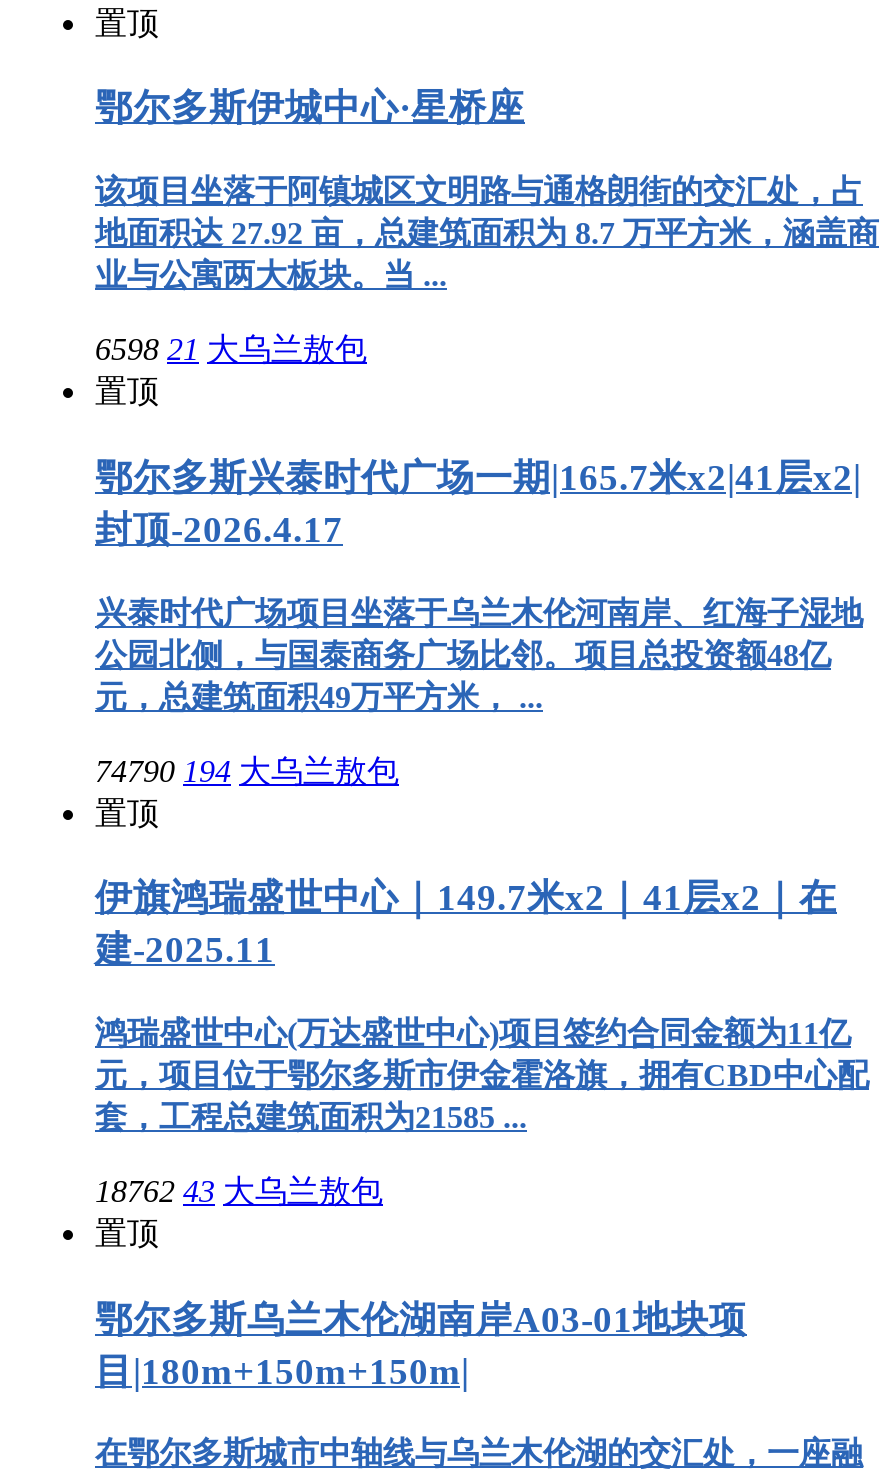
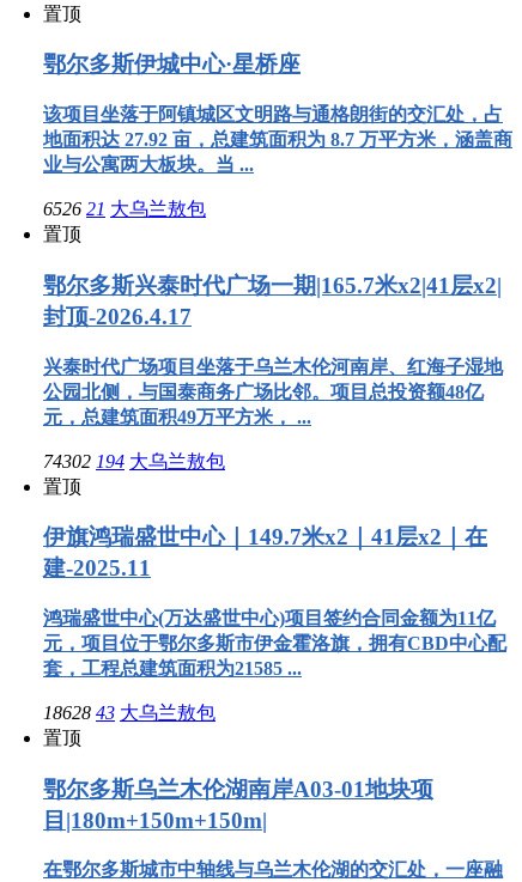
[95,332,367,366] 6598 21 大乌兰敖包 -> [43,199,206,219] 6526 21 大乌兰敖包
[95,753,399,787] 74790 194 大乌兰敖包 -> [43,451,225,471] 74302 194 大乌兰敖包
[95,1174,383,1208] 18762 43 大乌兰敖包 -> [43,702,216,723] 18628 43 大乌兰敖包

